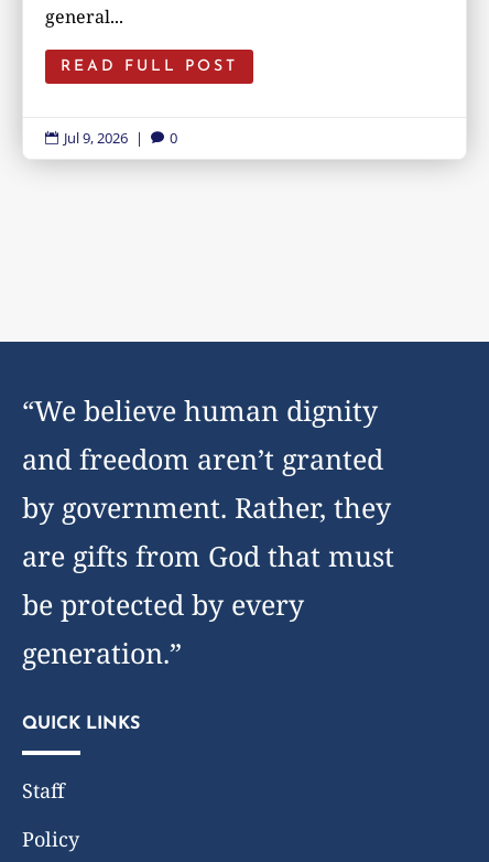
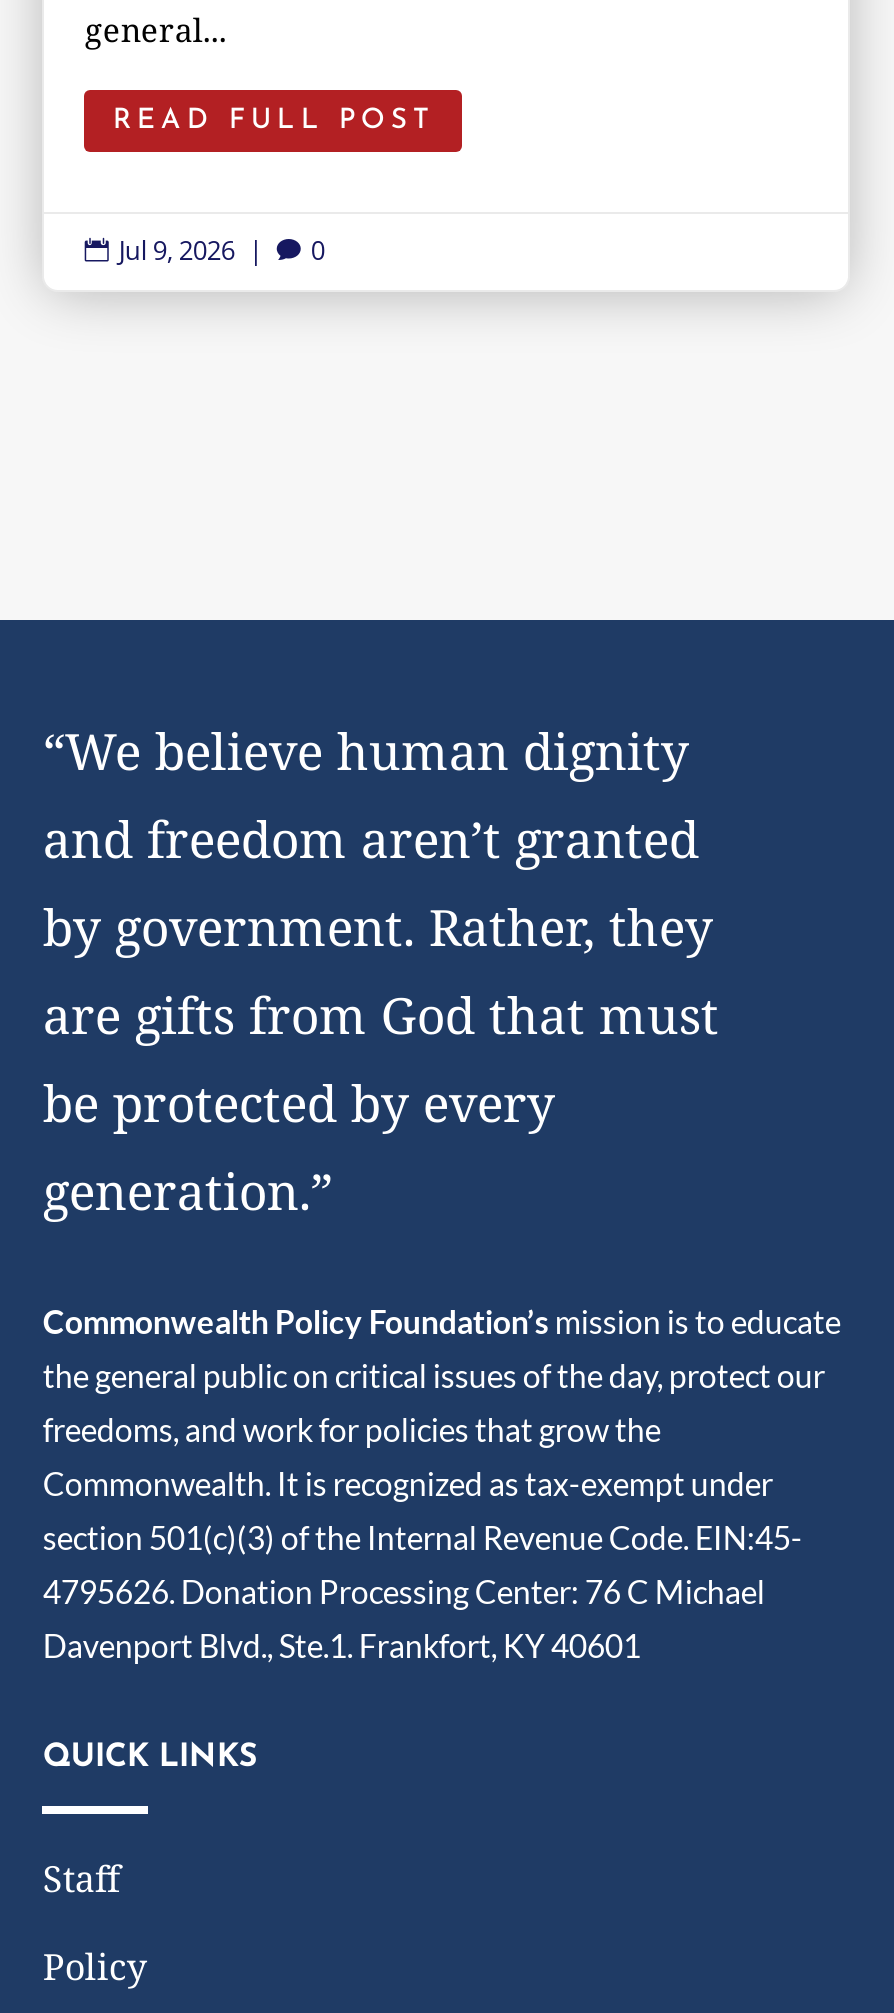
none -> [43,1303,841,1665] Commonwealth Policy Foundation’s mission is to educate | the general public on critical issues of the day, protect our | freedoms, and work for policies that grow the | Commonwealth. It is recognized as tax-exempt under | section 501(c)(3) of the Internal Revenue Code. EIN:45- | 4795626. Donation Processing Center: 76 C Michael | Davenport Blvd., Ste.1. Frankfort, KY 40601

